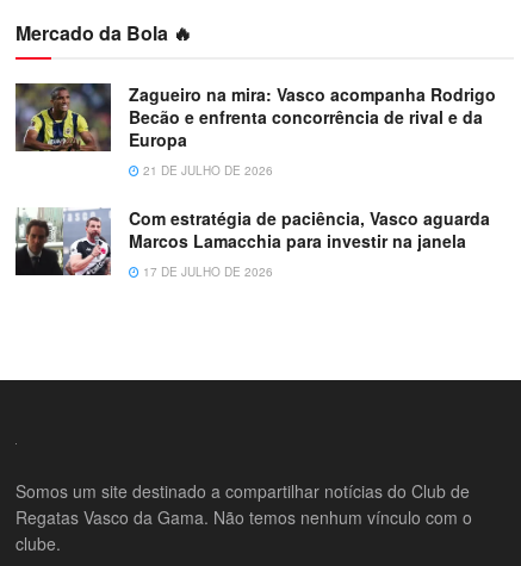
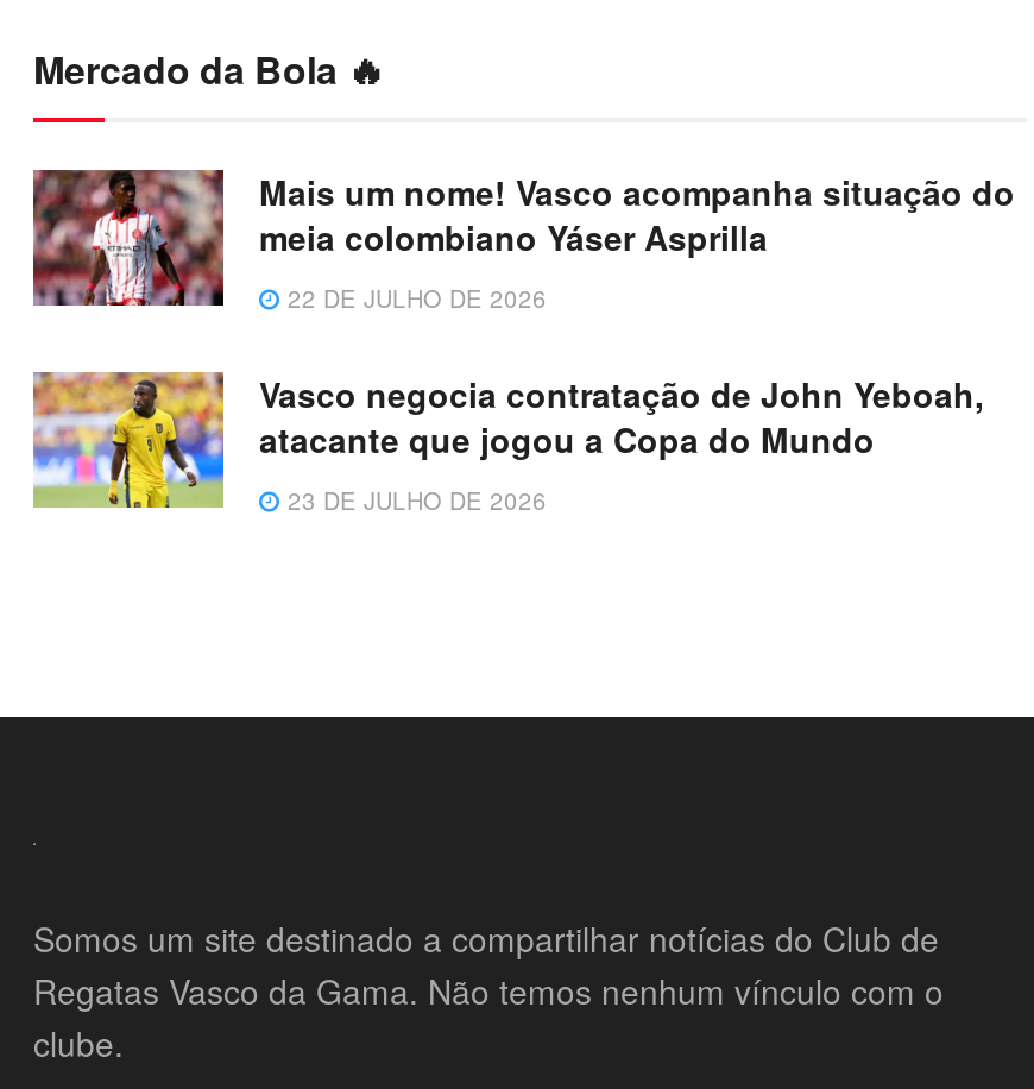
[15,82,496,178] [image] | Zagueiro na mira: Vasco acompanha Rodrigo | Becão e enfrenta concorrência de rival e da | Europa | 21 DE JULHO DE 2026 -> [33,167,1015,314] [image] | Mais um nome! Vasco acompanha situação do | meia colombiano Yáser Asprilla | 22 DE JULHO DE 2026
[14,206,490,280] [image] | Com estratégia de paciência, Vasco aguarda | Marcos Lamacchia para investir na janela | 17 DE JULHO DE 2026 -> [33,369,984,516] [image] | Vasco negocia contratação de John Yeboah, | atacante que jogou a Copa do Mundo | 23 DE JULHO DE 2026

